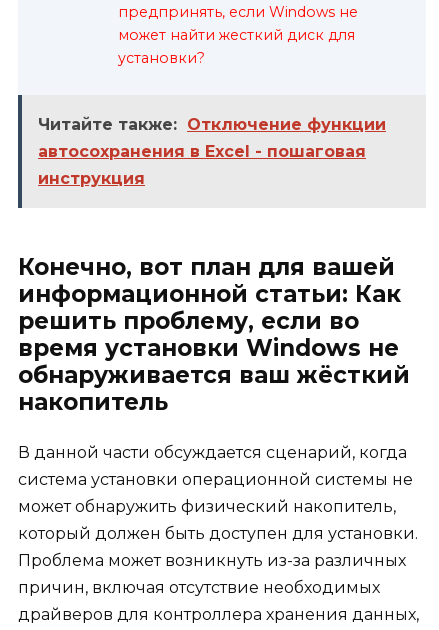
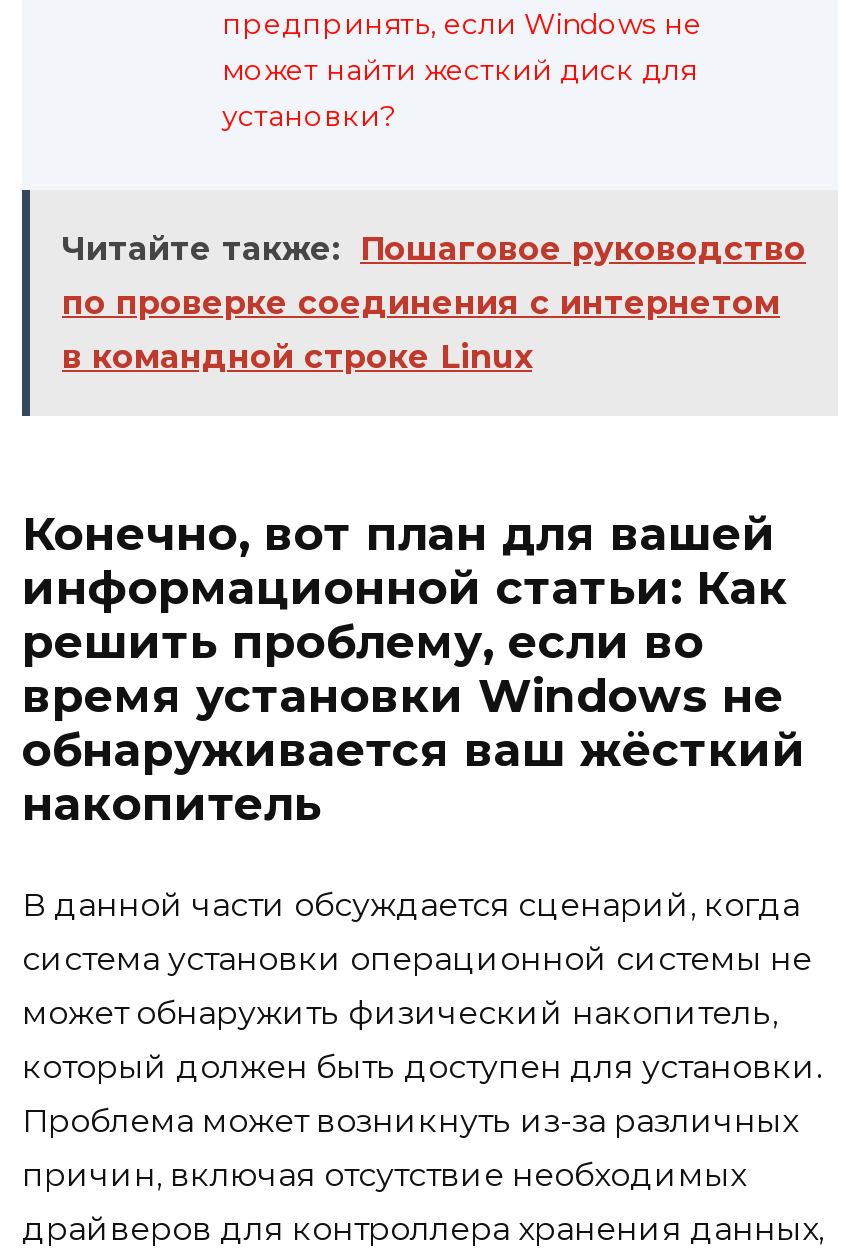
[38,115,386,188] Читайте также: Отключение функции | автосохранения в Excel - пошаговая | инструкция -> [62,231,806,377] Читайте также: Пошаговое руководство | по проверке соединения с интернетом | в командной строке Linux

